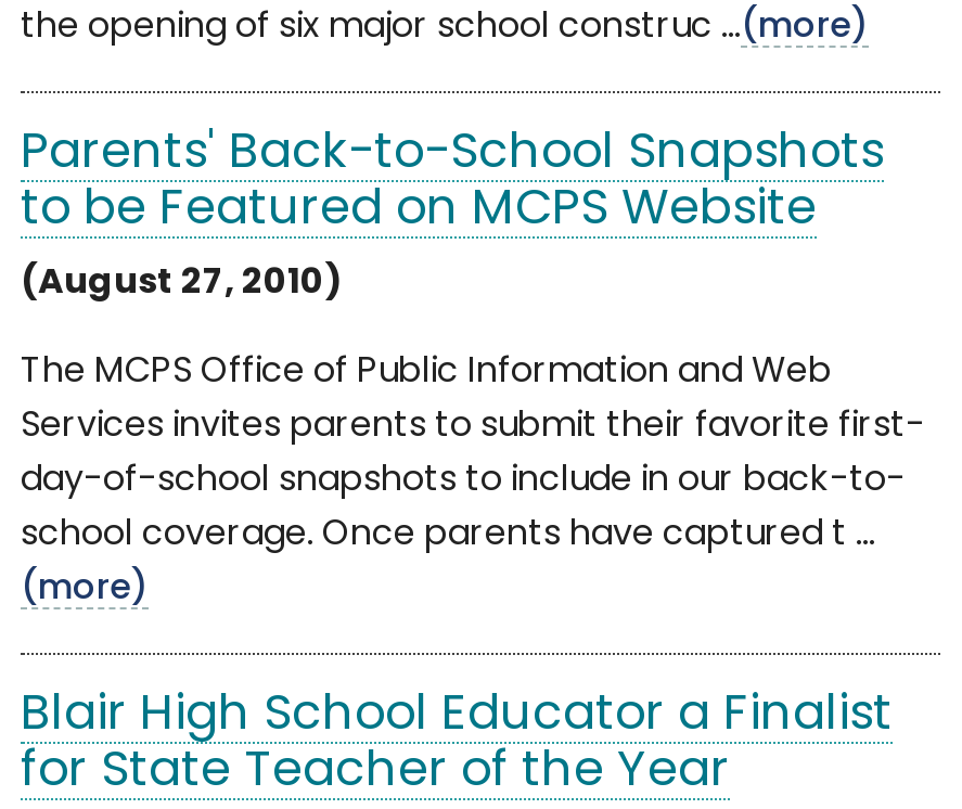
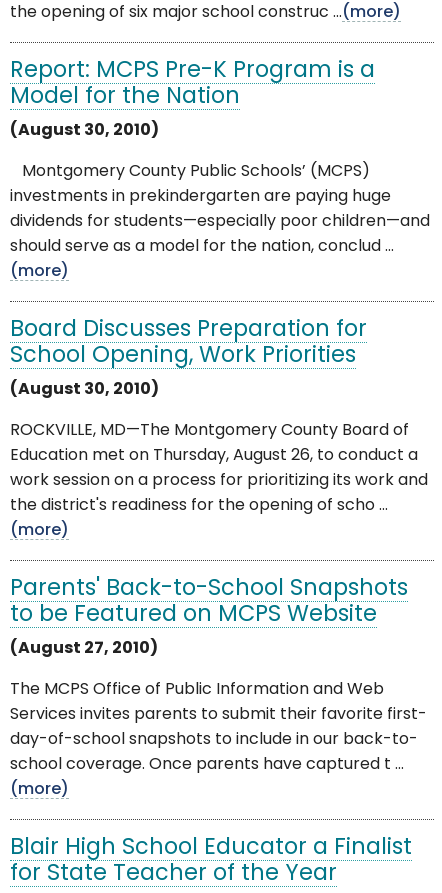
none -> [10,60,430,539] Report: MCPS Pre-K Program is a | Model for the Nation | (August 30, 2010) | Montgomery County Public Schools’ (MCPS) | investments in prekindergarten are paying huge | dividends for students—especially poor children—and | should serve as a model for the nation, conclud ... | (more) | Board Discusses Preparation for | School Opening, Work Priorities | (August 30, 2010) | ROCKVILLE, MD—The Montgomery County Board of | Education met on Thursday, August 26, to conduct a | work session on a process for prioritizing its work and | the district's readiness for the opening of scho ... | (more)

